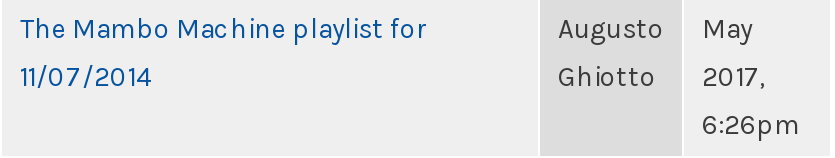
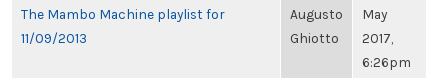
[20,60,152,92] 11/07/2014 -> [21,30,87,46] 11/09/2013

